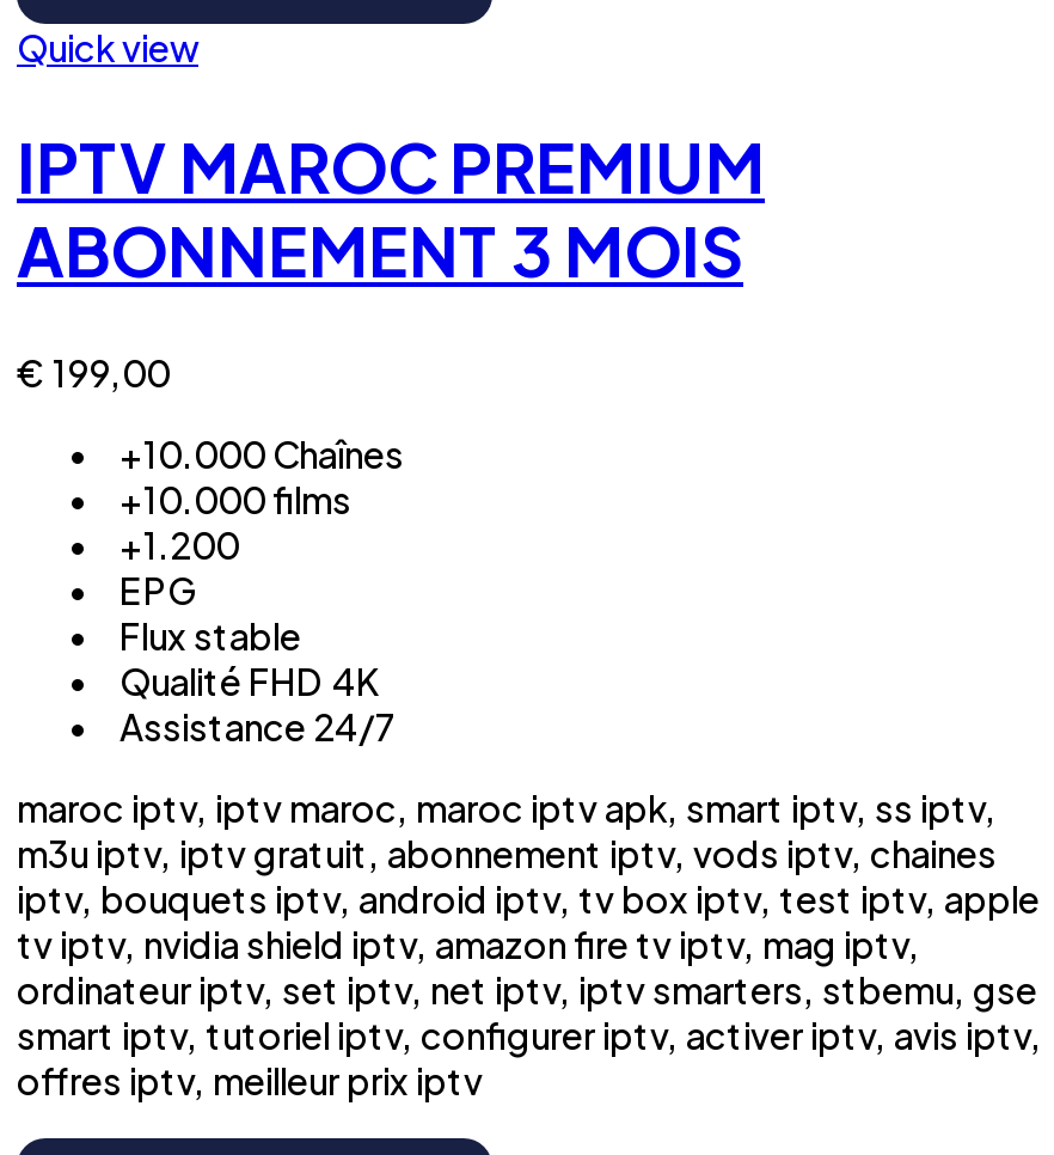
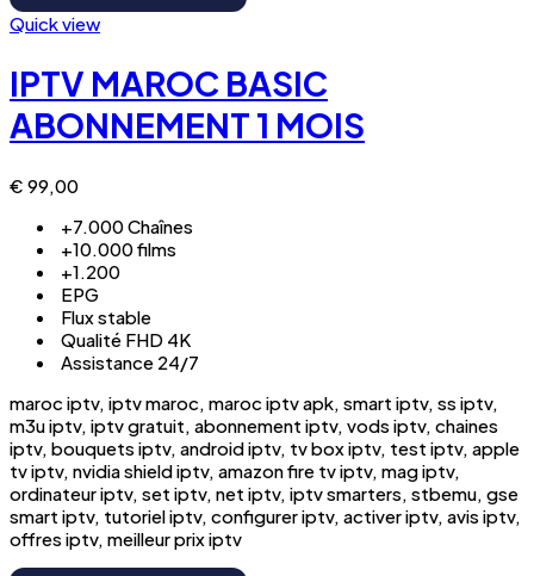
[17,125,765,209] IPTV MAROC PREMIUM -> [10,62,328,104] IPTV MAROC BASIC
[17,209,743,292] ABONNEMENT 3 MOIS -> [10,104,365,146] ABONNEMENT 1 MOIS
[17,348,170,394] €199,00 -> [10,174,79,196] €99,00
[120,429,404,475] +10.000 Chaînes -> [61,214,193,237] +7.000 Chaînes

